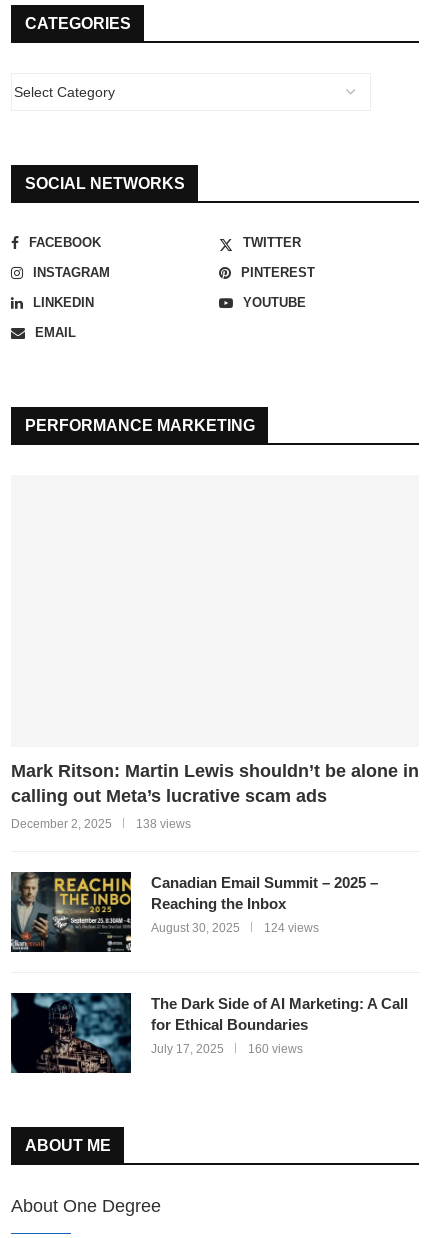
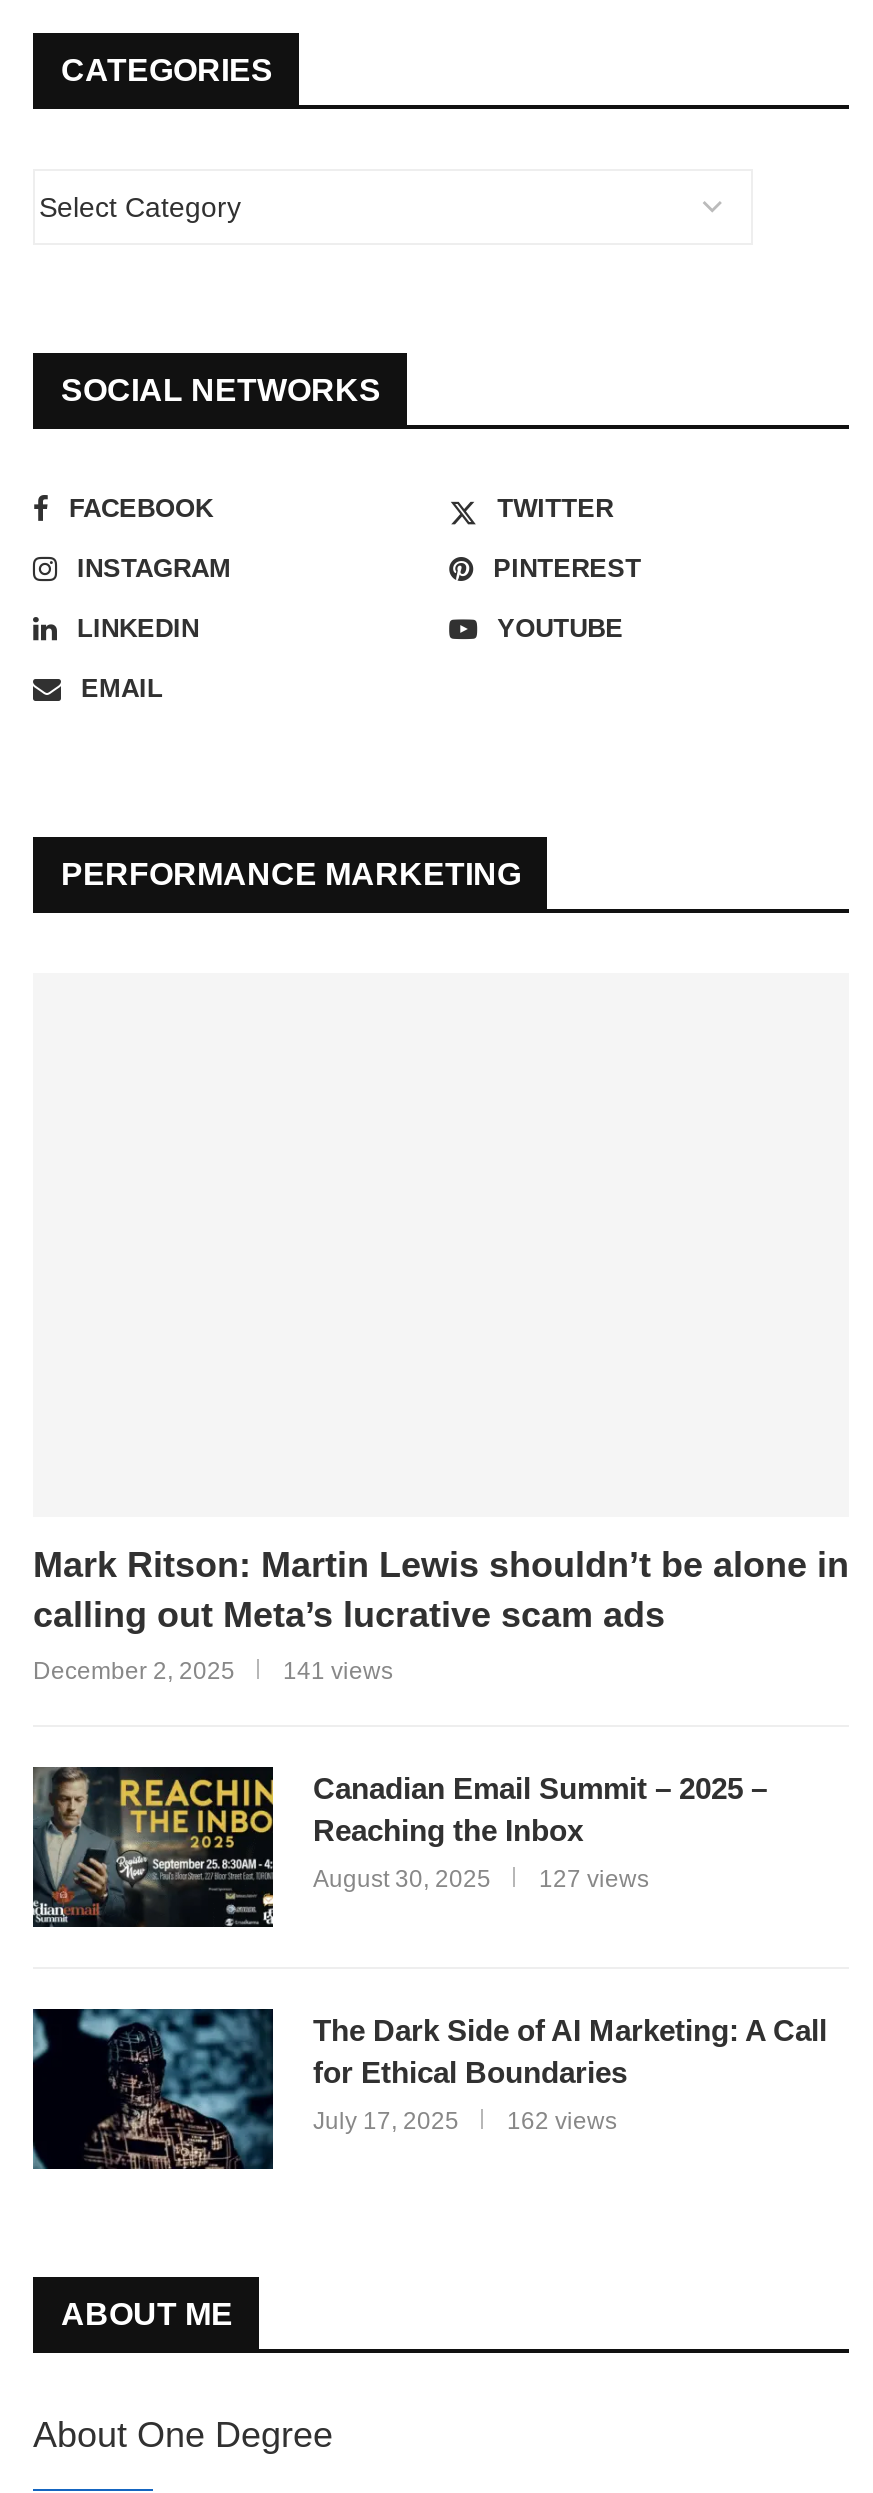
[11,817,191,831] December 2, 2025 138 views -> [33,1658,393,1686] December 2, 2025 141 views
[151,921,319,935] August 30, 2025 124 views -> [313,1866,649,1894] August 30, 2025 127 views
[151,1042,303,1056] July 17, 2025 160 views -> [313,2108,617,2136] July 17, 2025 162 views

